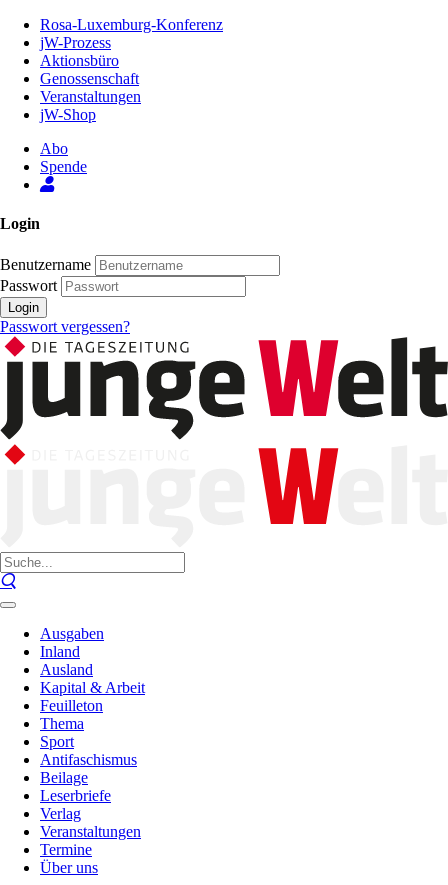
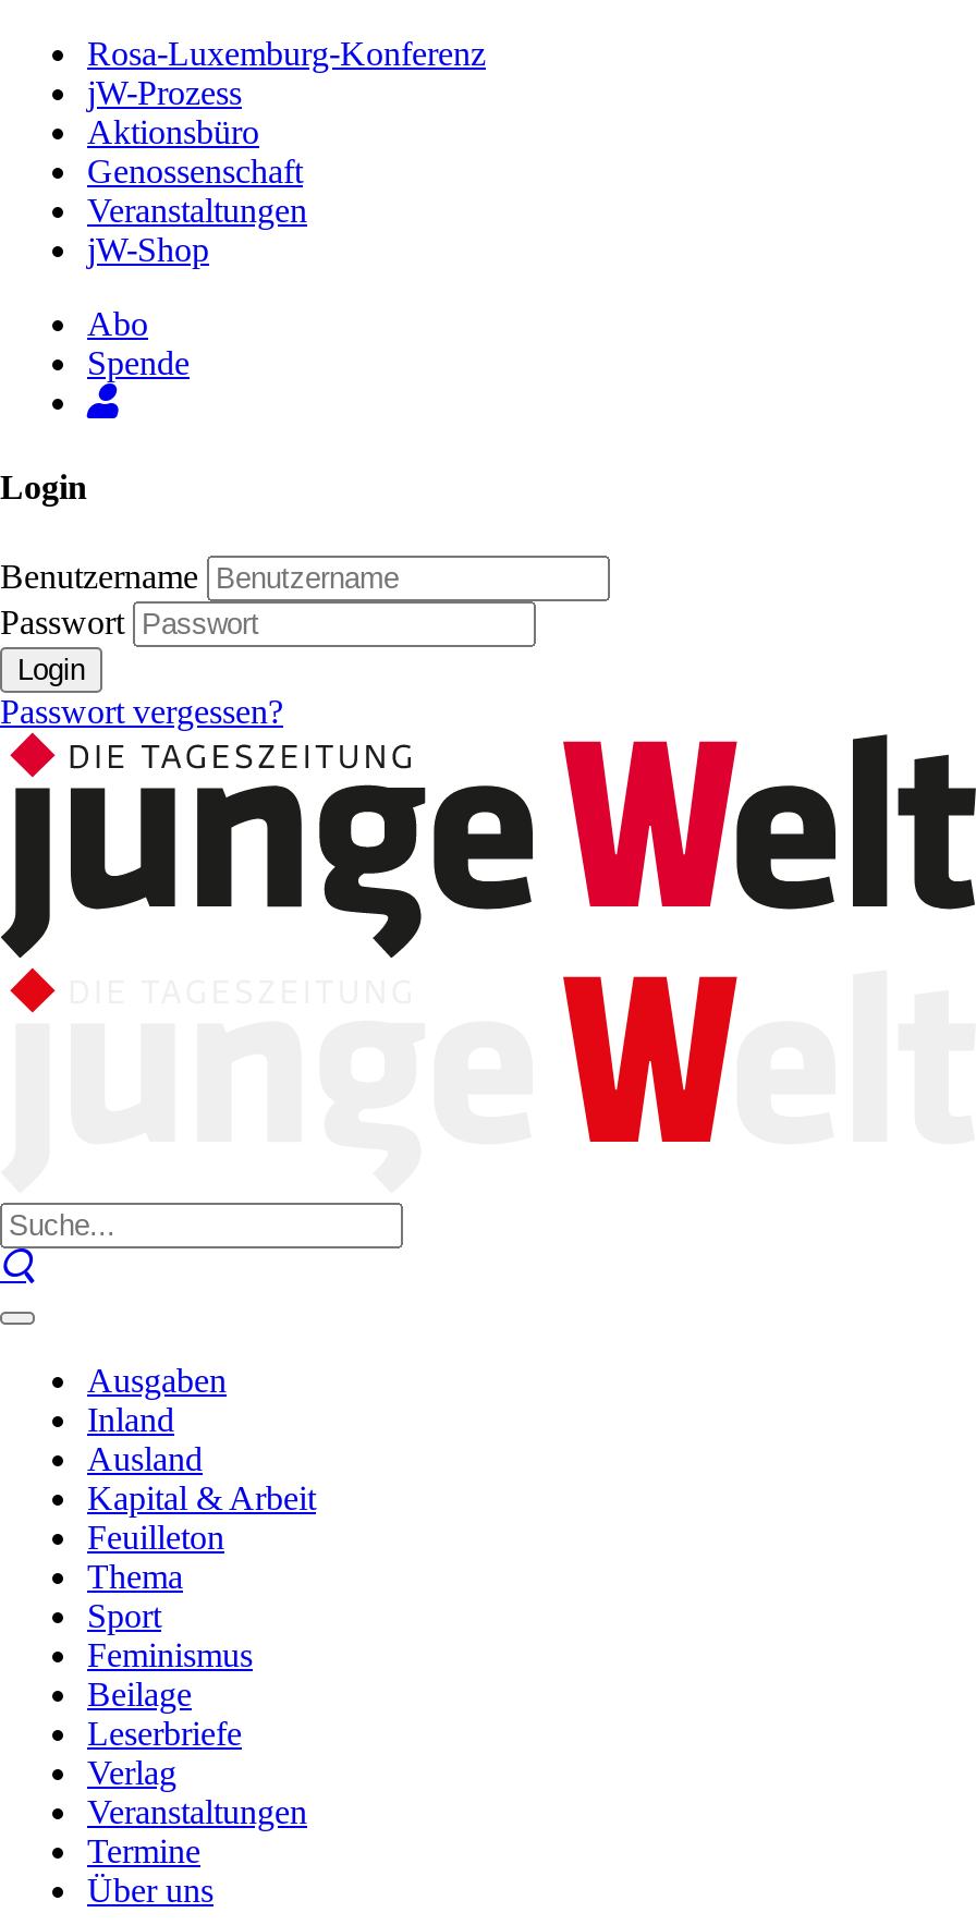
[40,751,137,768] Antifaschismus -> [87,1636,253,1673] Feminismus

